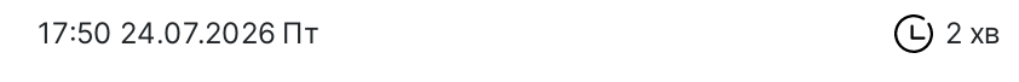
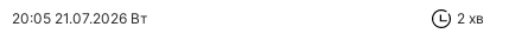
[38,14,318,51] 17:50 24.07.2026 Пт -> [12,9,147,27] 20:05 21.07.2026 Вт

